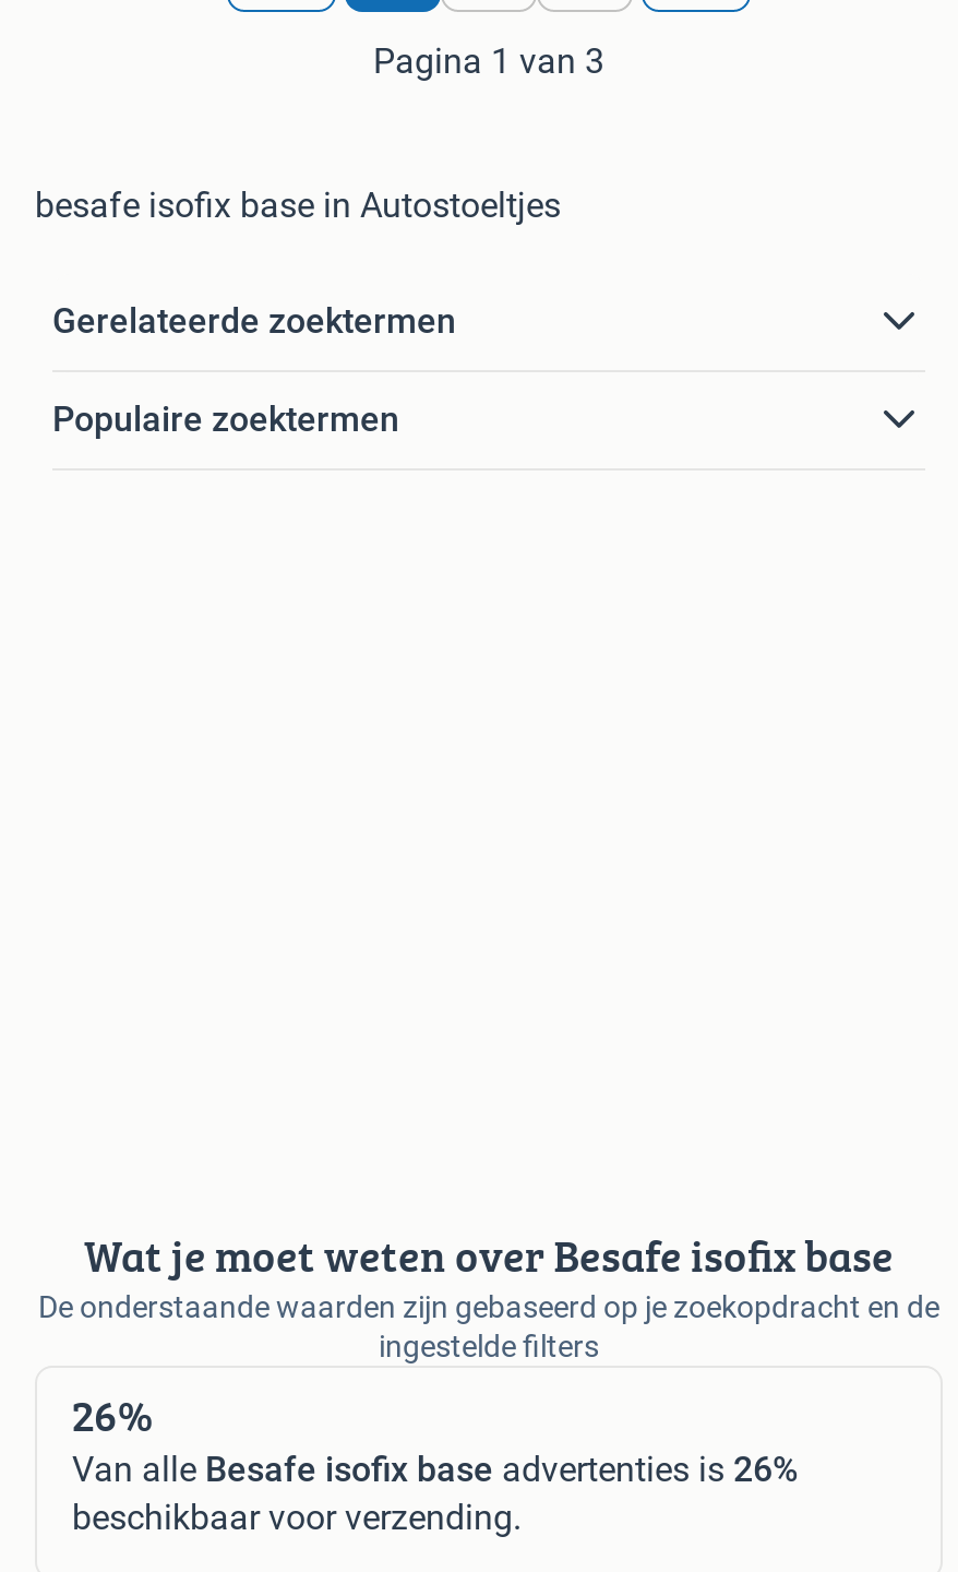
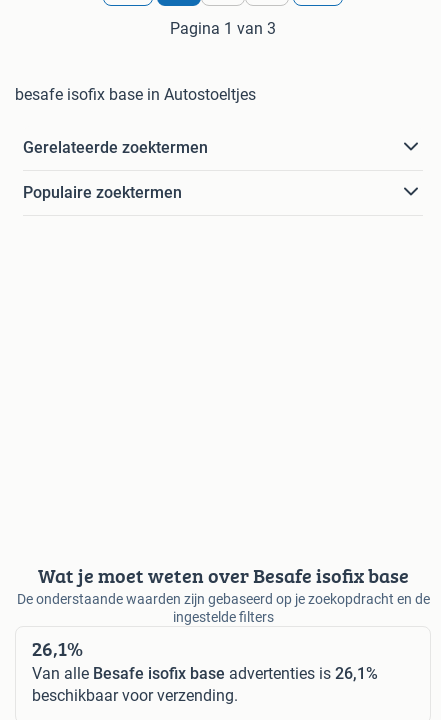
[72,1384,153,1447] 26% -> [32,634,83,663] 26,1%
[72,1449,799,1491] Van alle Besafe isofix base advertenties is 26% -> [32,664,378,683] Van alle Besafe isofix base advertenties is 26,1%

